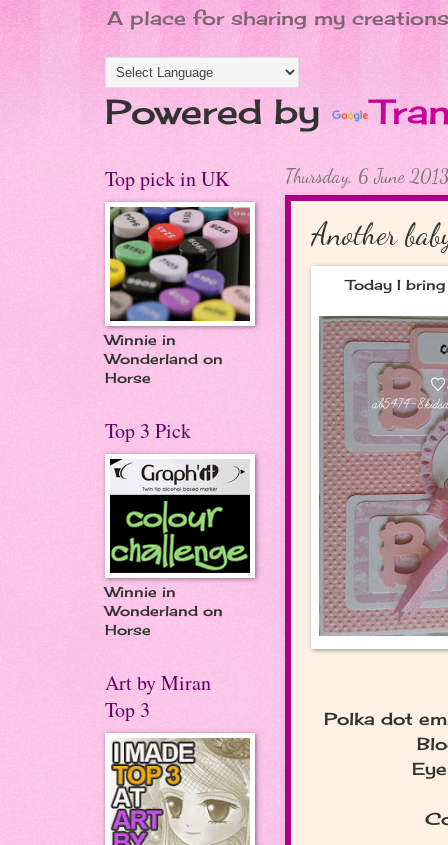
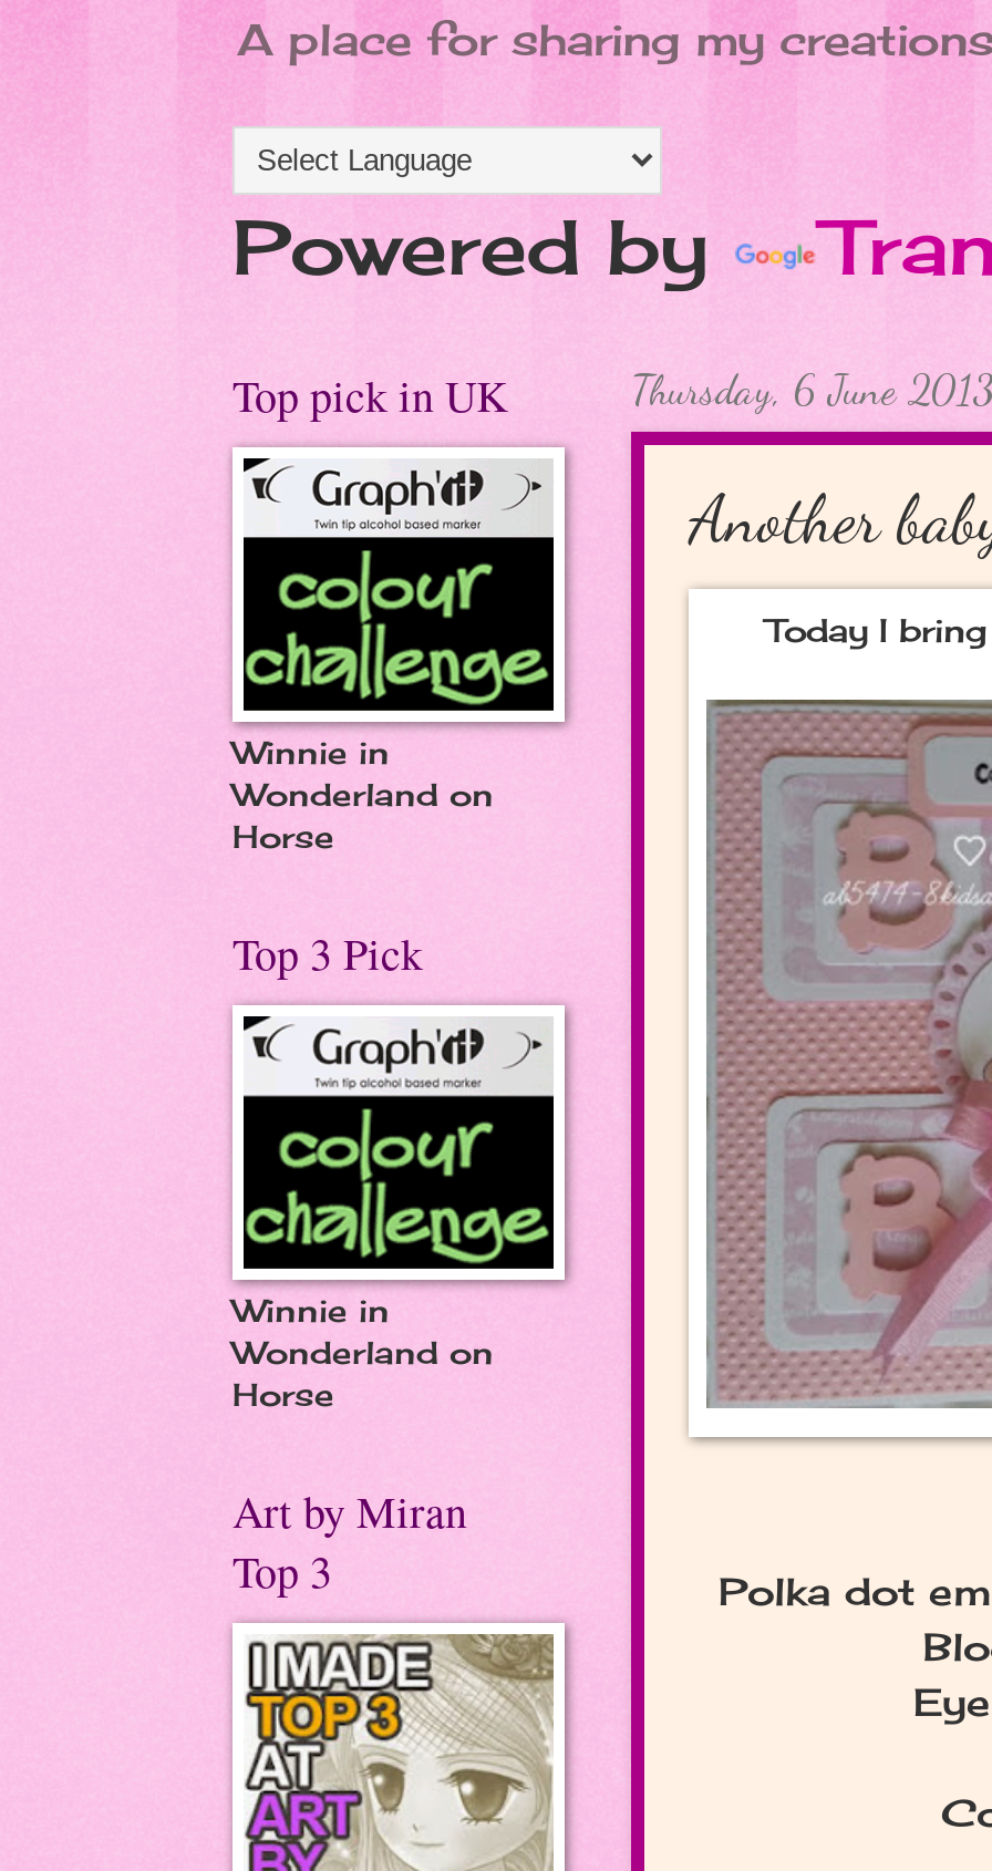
[109,206,251,322] [image] -> [241,458,556,713] [image]

